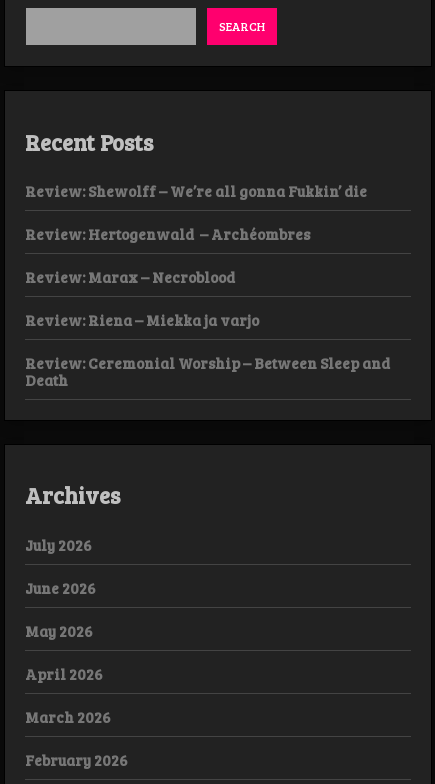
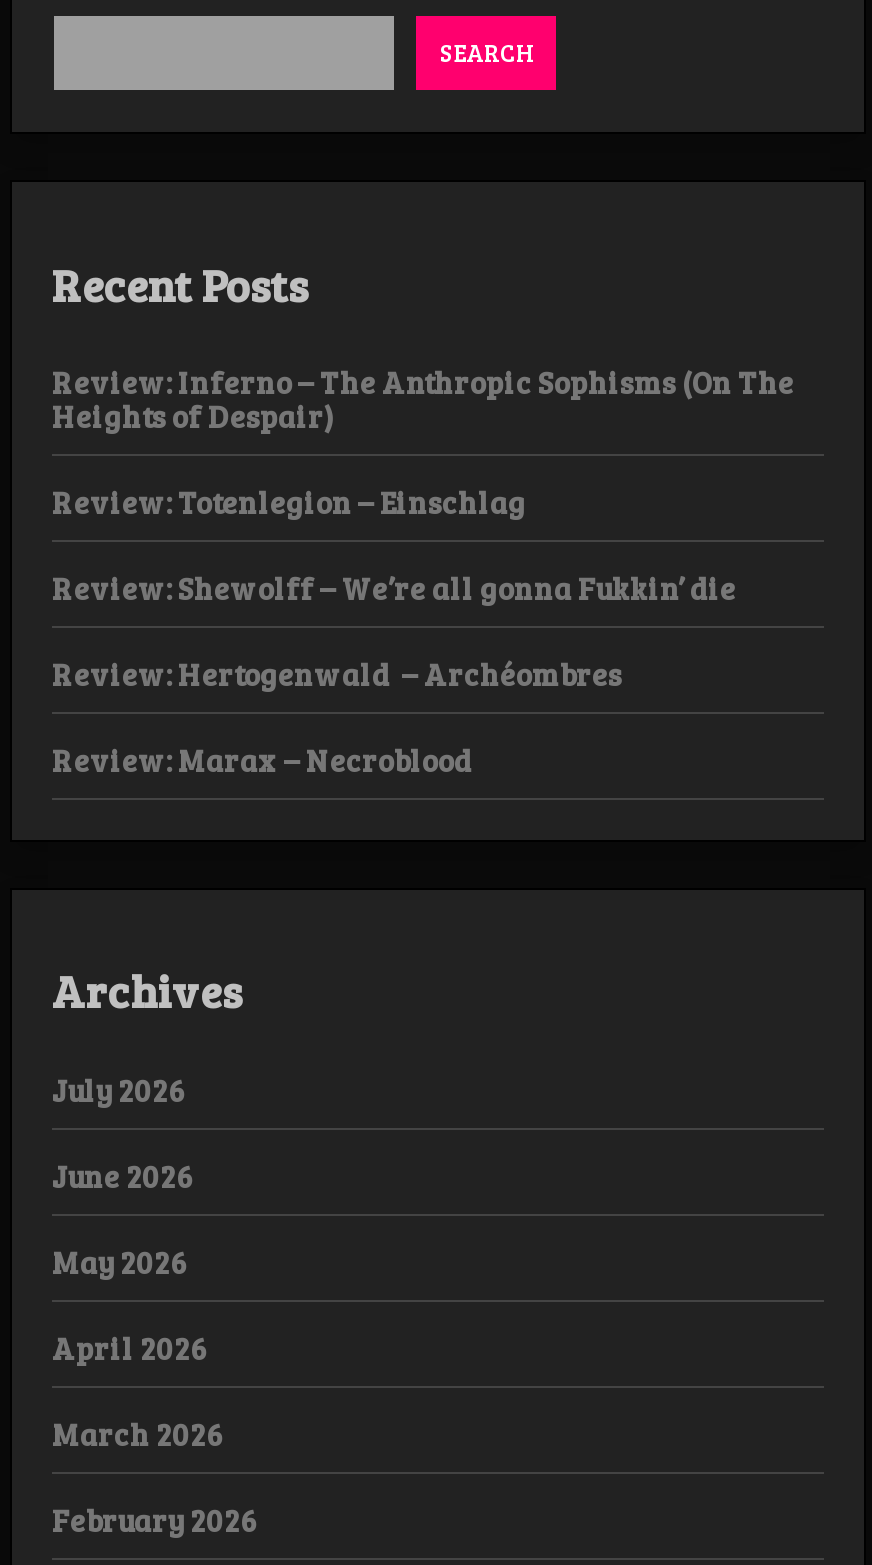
none -> [52,362,794,522] Review: Inferno – The Anthropic Sophisms (On The | Heights of Despair) | Review: Totenlegion – Einschlag
moved [25,181,367,287] -> [52,568,736,780]: Review: Shewolff – We’re all gonna Fukkin’ die | Review: Hertogenwald – Archéombres | Review: Marax – Necroblood
[25,310,390,390] Review: Riena – Miekka ja varjo | Review: Ceremonial Worship – Between Sleep and | Death -> none

